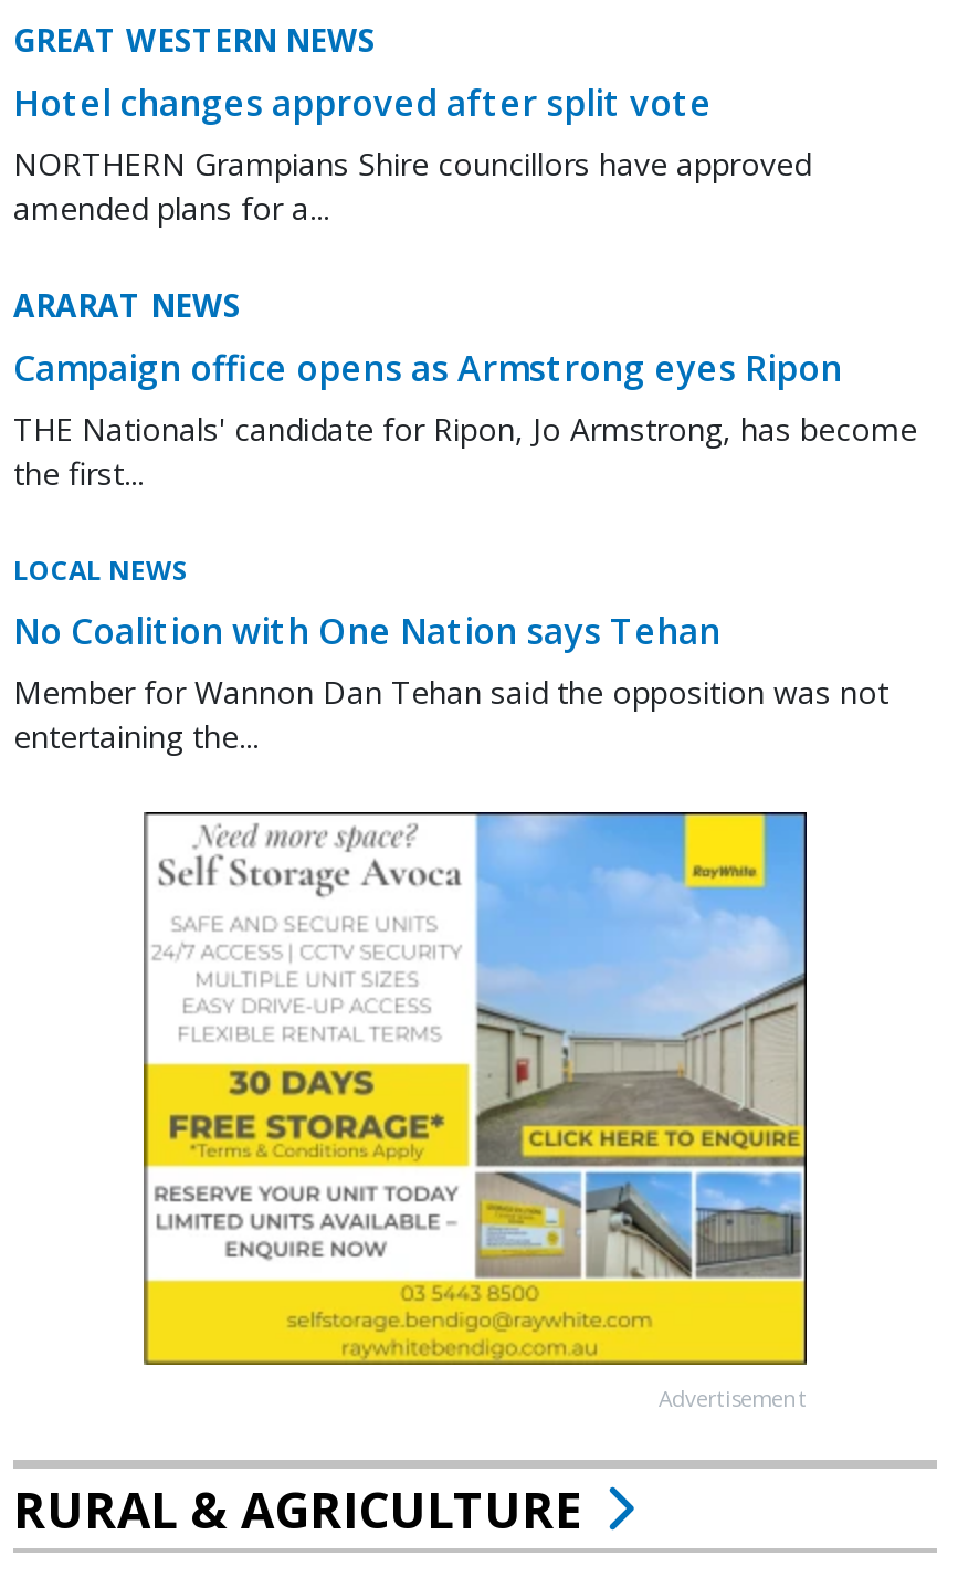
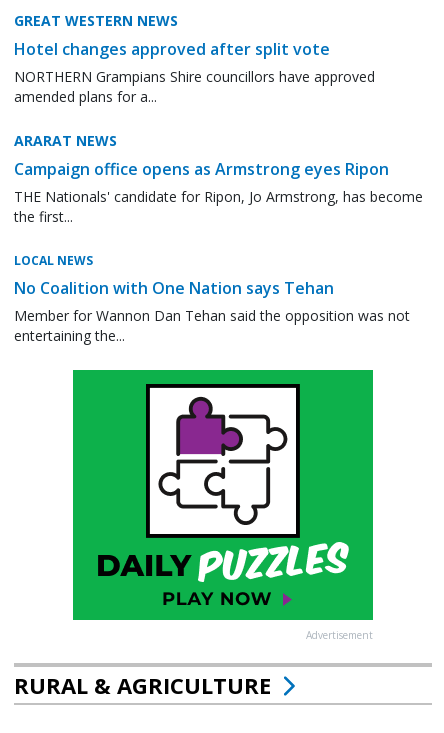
[141,810,809,1367] [image] -> [72,369,374,621] [image]

